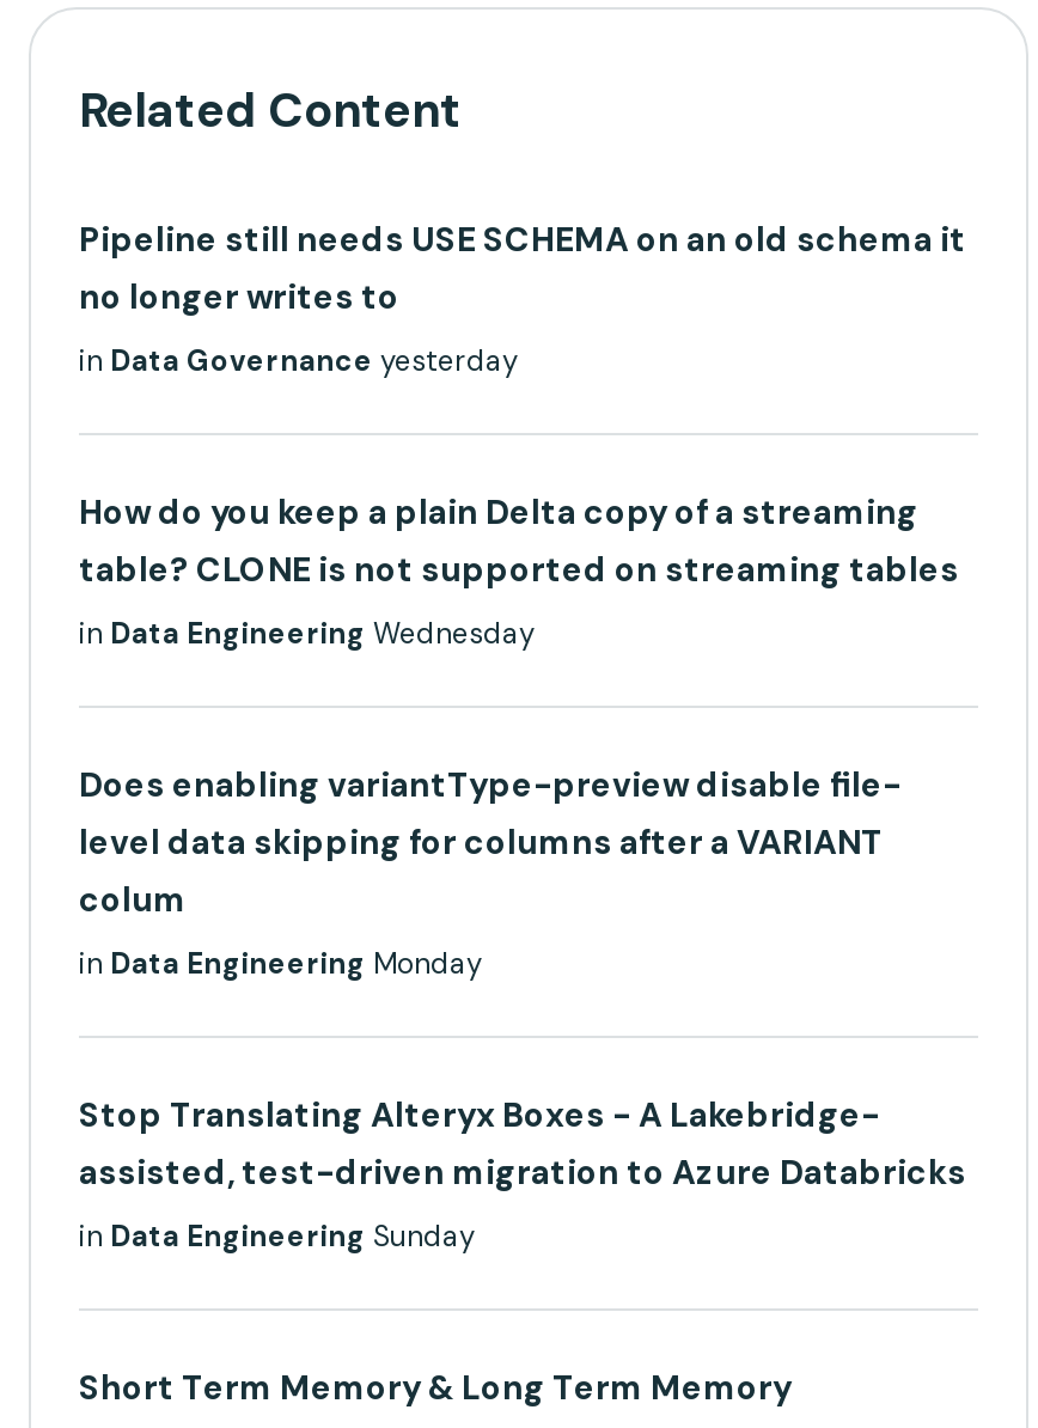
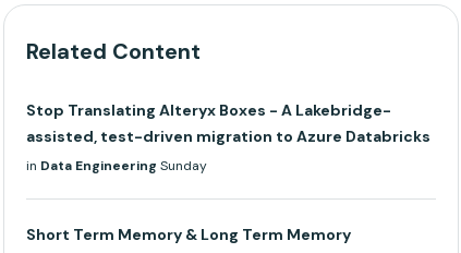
[79,218,966,380] Pipeline still needs USE SCHEMA on an old schema it | no longer writes to | in Data Governance yesterday -> none
[79,490,959,653] How do you keep a plain Delta copy of a streaming | table? CLONE is not supported on streaming tables | in Data Engineering Wednesday -> none
[79,763,902,983] Does enabling variantType-preview disable file- | level data skipping for columns after a VARIANT | colum | in Data Engineering Monday -> none

